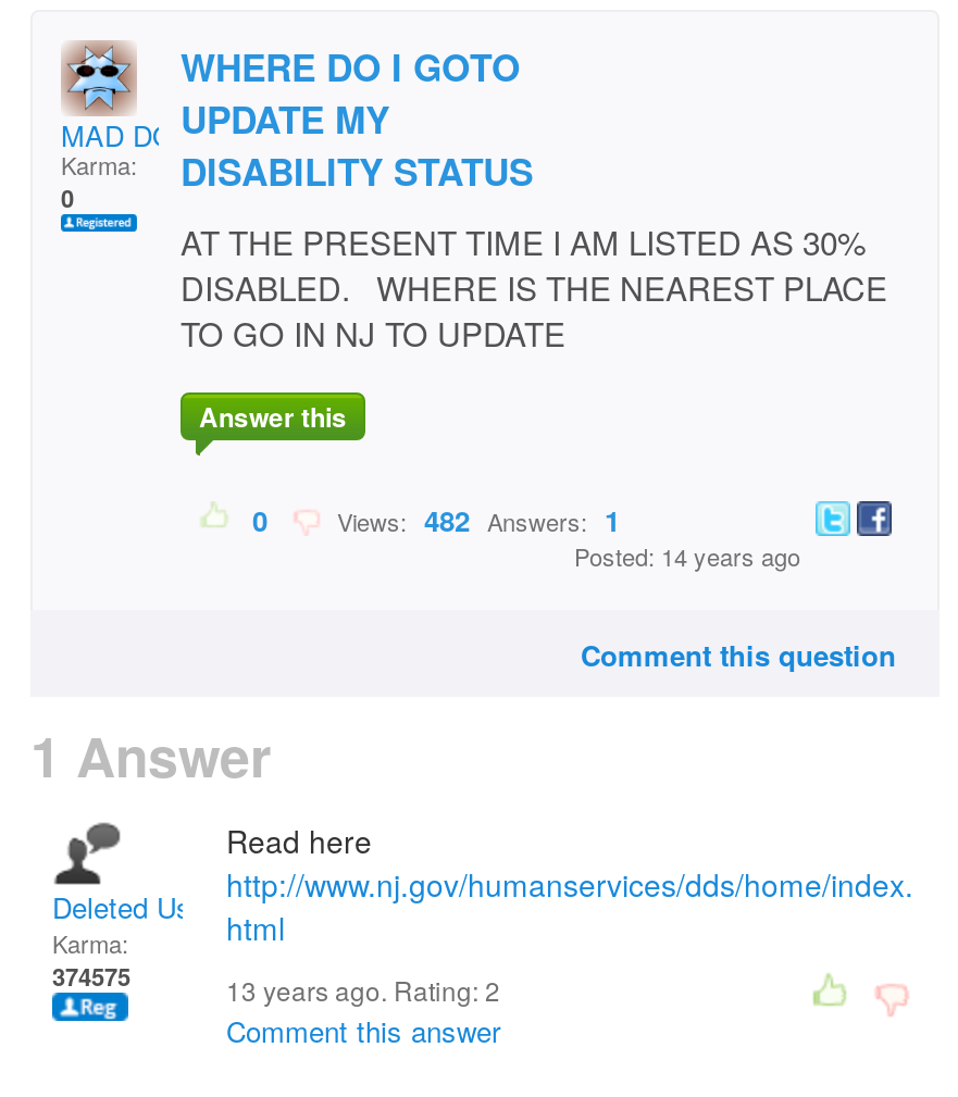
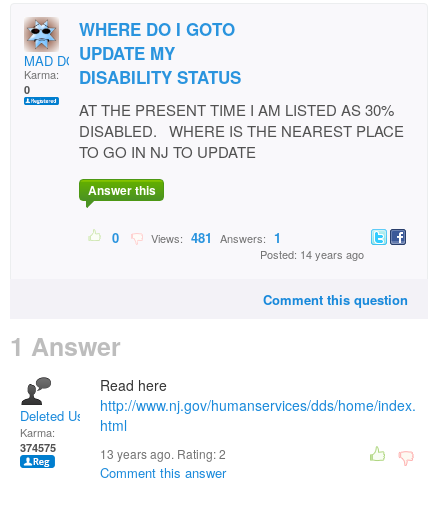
[324,499,620,541] Views: 482 Answers: 1 -> [145,228,281,247] Views: 481 Answers: 1

